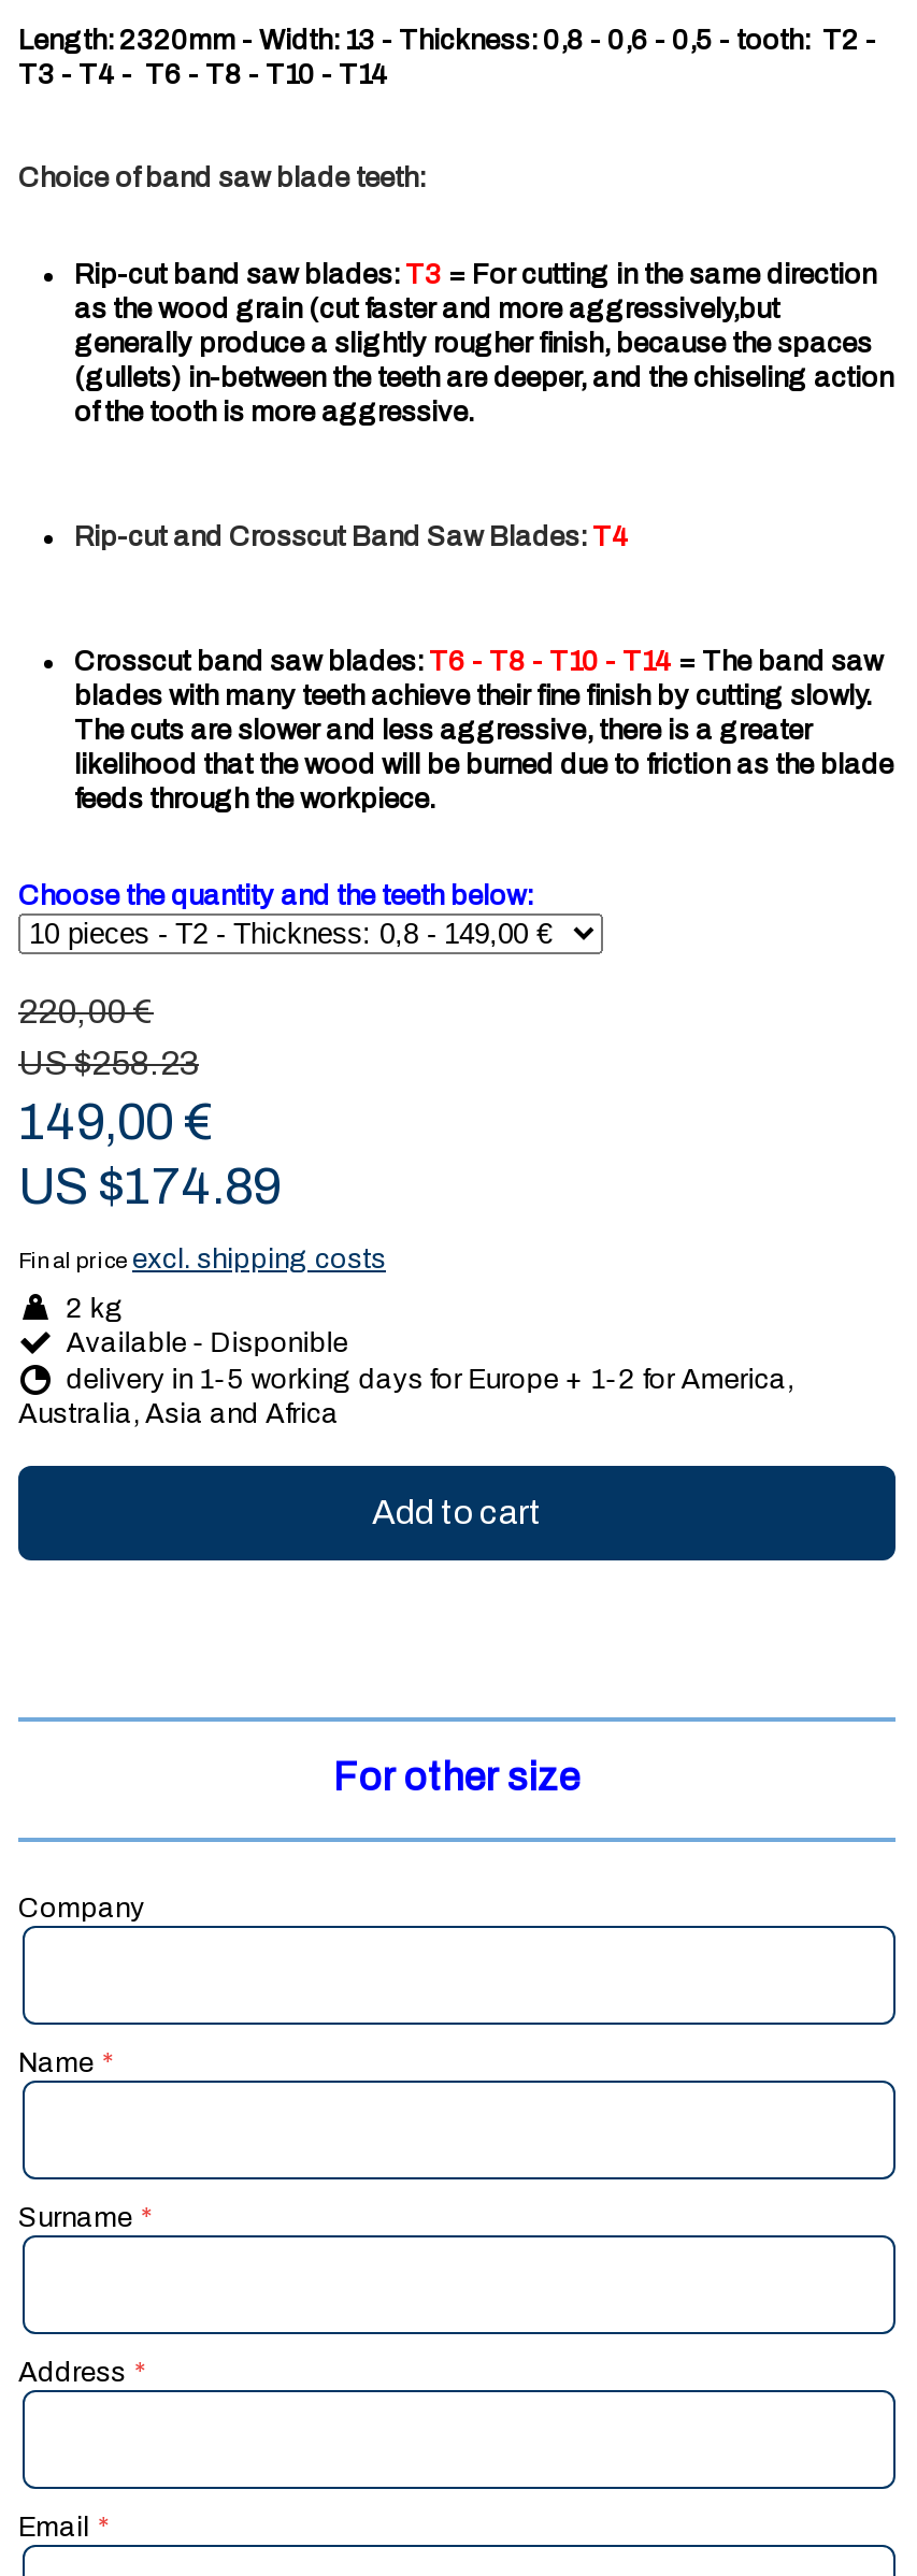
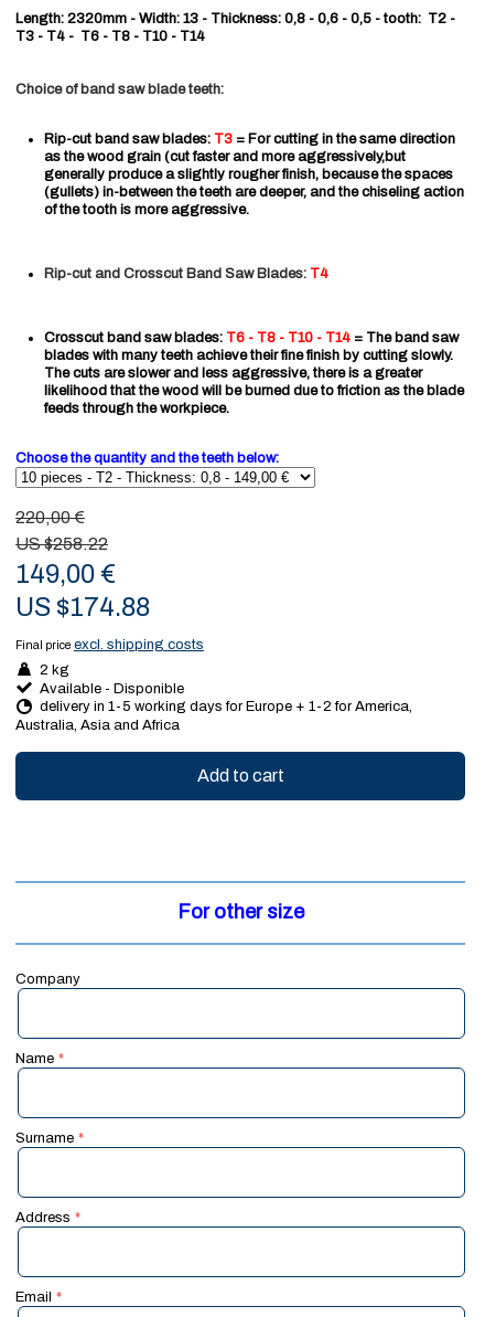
[18,1043,199,1080] US $258.23 -> [15,534,108,553] US $258.22
[18,1157,281,1213] US $174.89 -> [15,593,150,621] US $174.88

